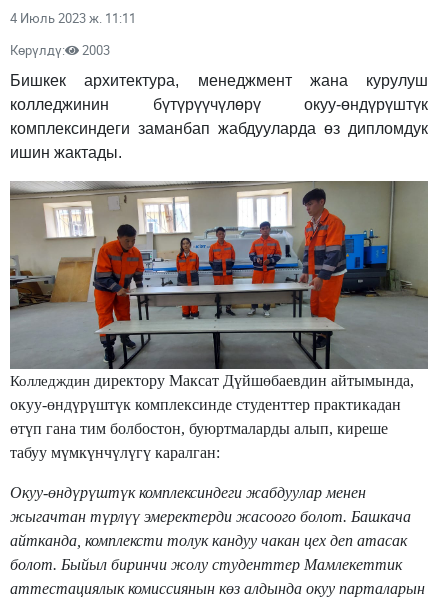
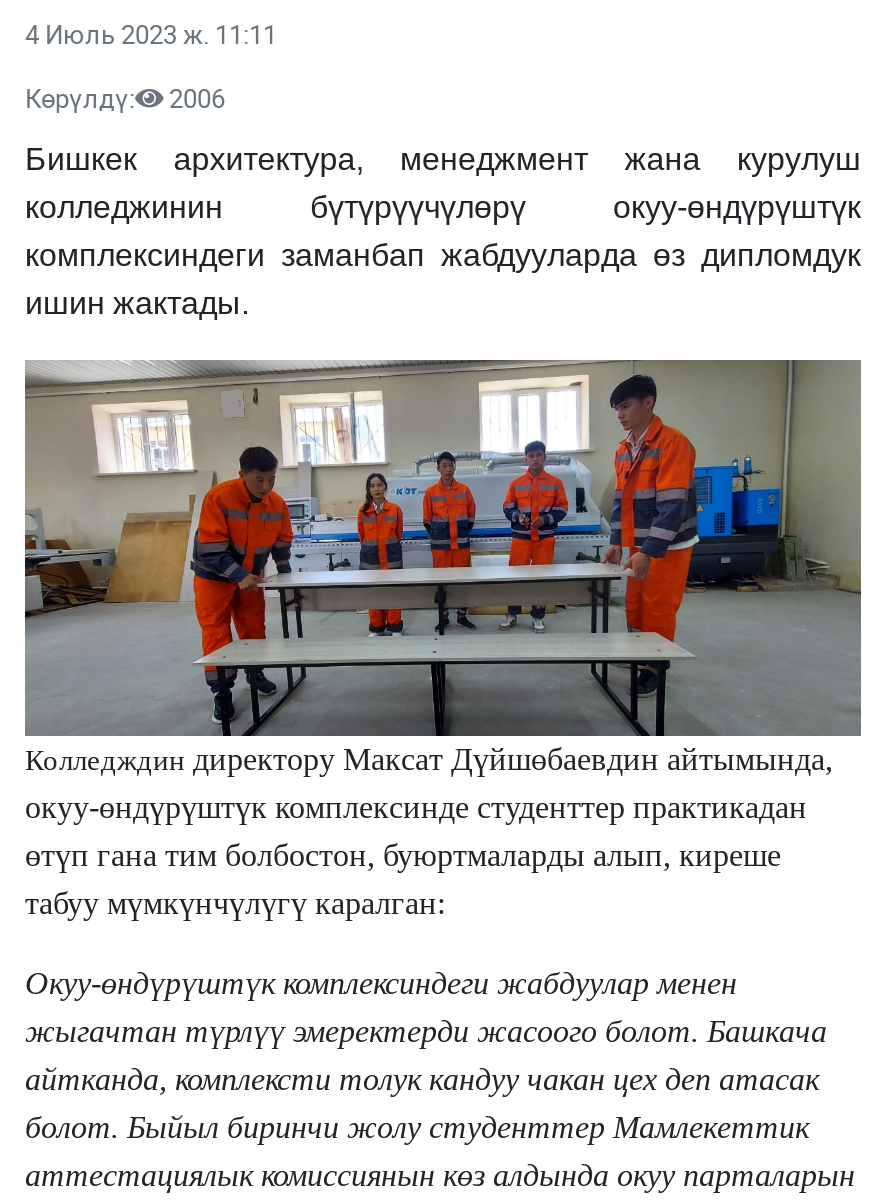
[10,41,110,59] Көрүлдү: 2003 -> [25,80,225,116] Көрүлдү: 2006

